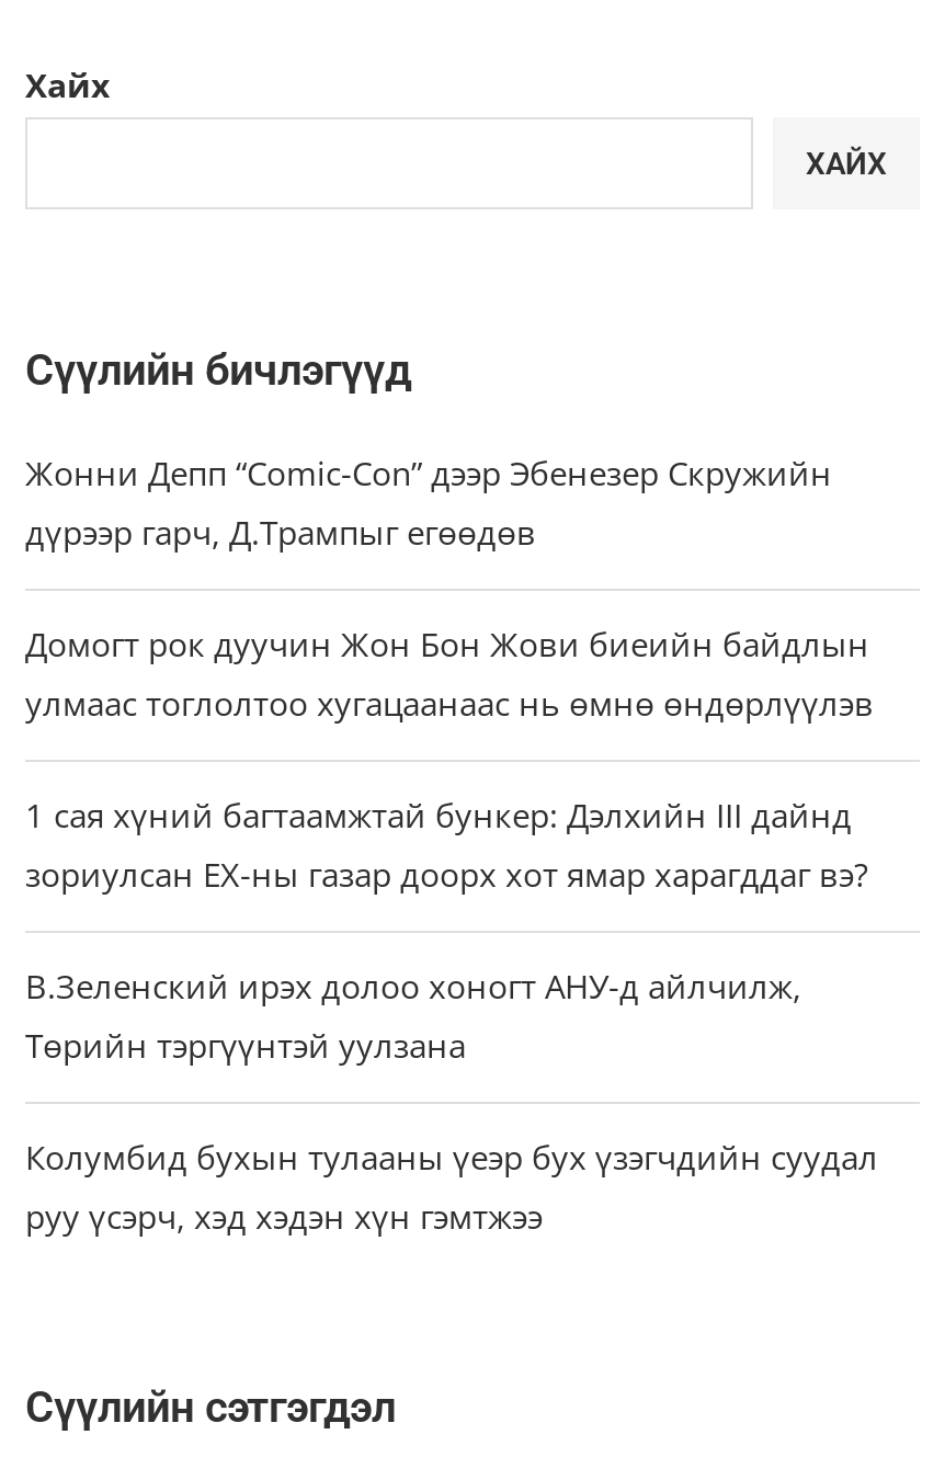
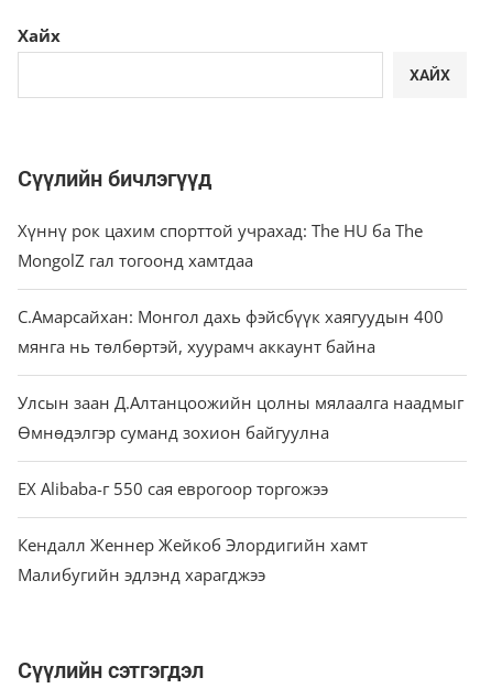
[25,450,832,553] Жонни Депп “Comic-Con” дээр Эбенезер Скружийн | дүрээр гарч, Д.Трампыг егөөдөв -> [18,219,423,271] Хүннү рок цахим спорттой учрахад: The HU ба The | MongolZ гал тогоонд хамтдаа
[25,621,874,724] Домогт рок дуучин Жон Бон Жови биеийн байдлын | улмаас тоглолтоо хугацаанаас нь өмнө өндөрлүүлэв -> [18,305,444,357] С.Амарсайхан: Монгол дахь фэйсбүүк хаягуудын 400 | мянга нь төлбөртэй, хуурамч аккаунт байна
[25,792,867,895] 1 сая хүний багтаамжтай бункер: Дэлхийн III дайнд | зориулсан ЕХ-ны газар доорх хот ямар харагддаг вэ? -> [18,391,463,443] Улсын заан Д.Алтанцоожийн цолны мялаалга наадмыг | Өмнөдэлгэр суманд зохион байгуулна
[25,963,801,1066] В.Зеленский ирэх долоо хоногт АНУ-д айлчилж, | Төрийн тэргүүнтэй уулзана -> [18,477,328,499] ЕХ Alibaba-г 550 сая еврогоор торгожээ
[25,1134,878,1237] Колумбид бухын тулааны үеэр бух үзэгчдийн суудал | руу үсэрч, хэд хэдэн хүн гэмтжээ -> [18,533,368,585] Кендалл Женнер Жейкоб Элордигийн хамт | Малибугийн эдлэнд харагджээ

